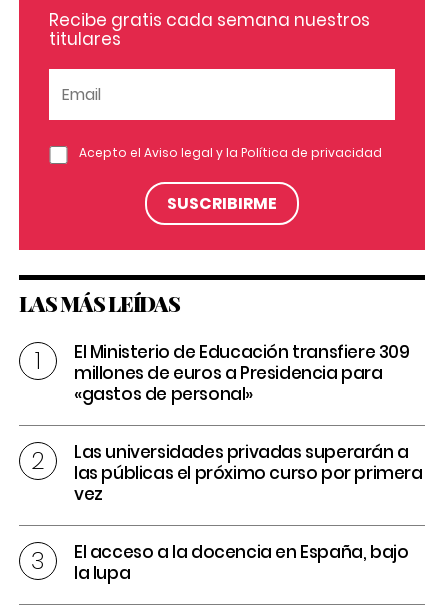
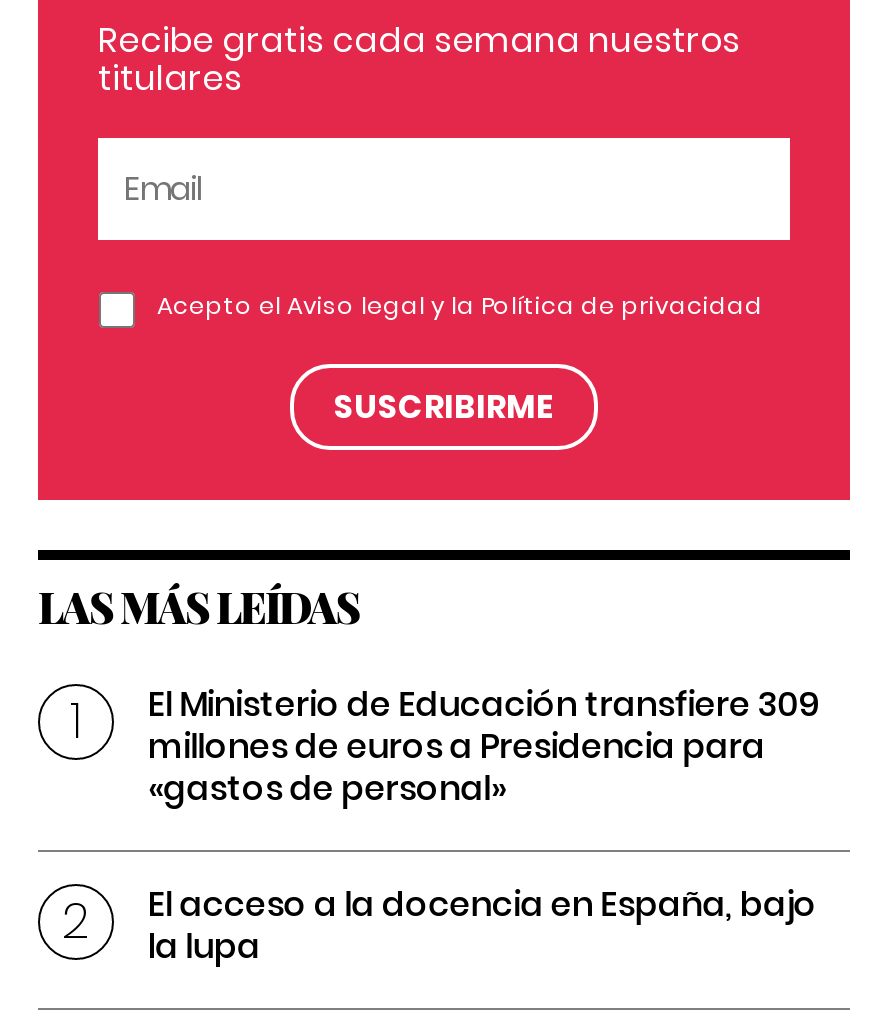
[74,440,423,506] Las universidades privadas superarán a | las públicas el próximo curso por primera | vez -> none

